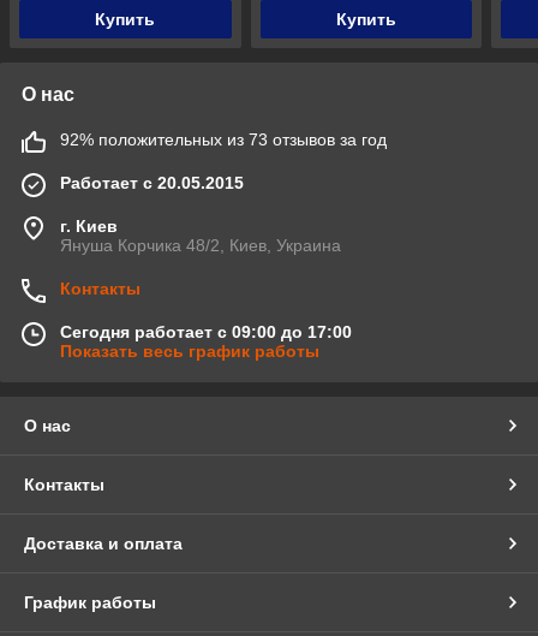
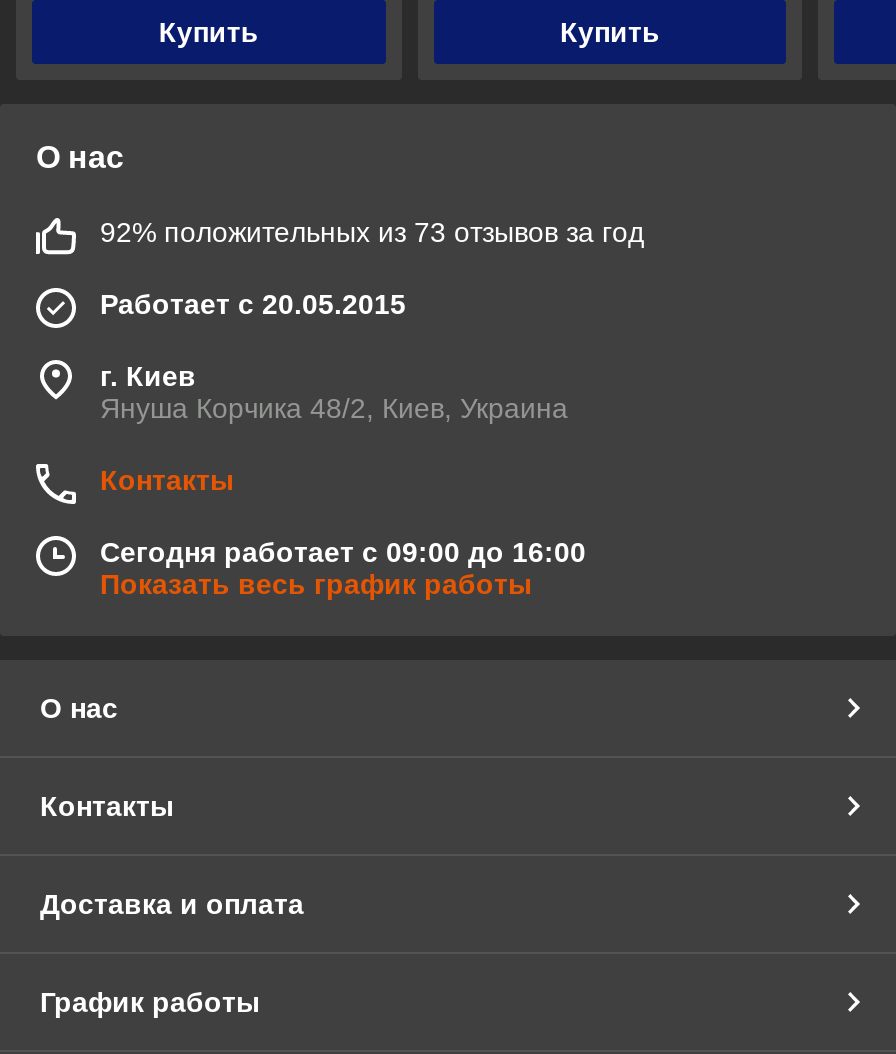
[60,323,352,342] Сегодня работает с 09:00 до 17:00 -> [100,537,586,569] Сегодня работает с 09:00 до 16:00

